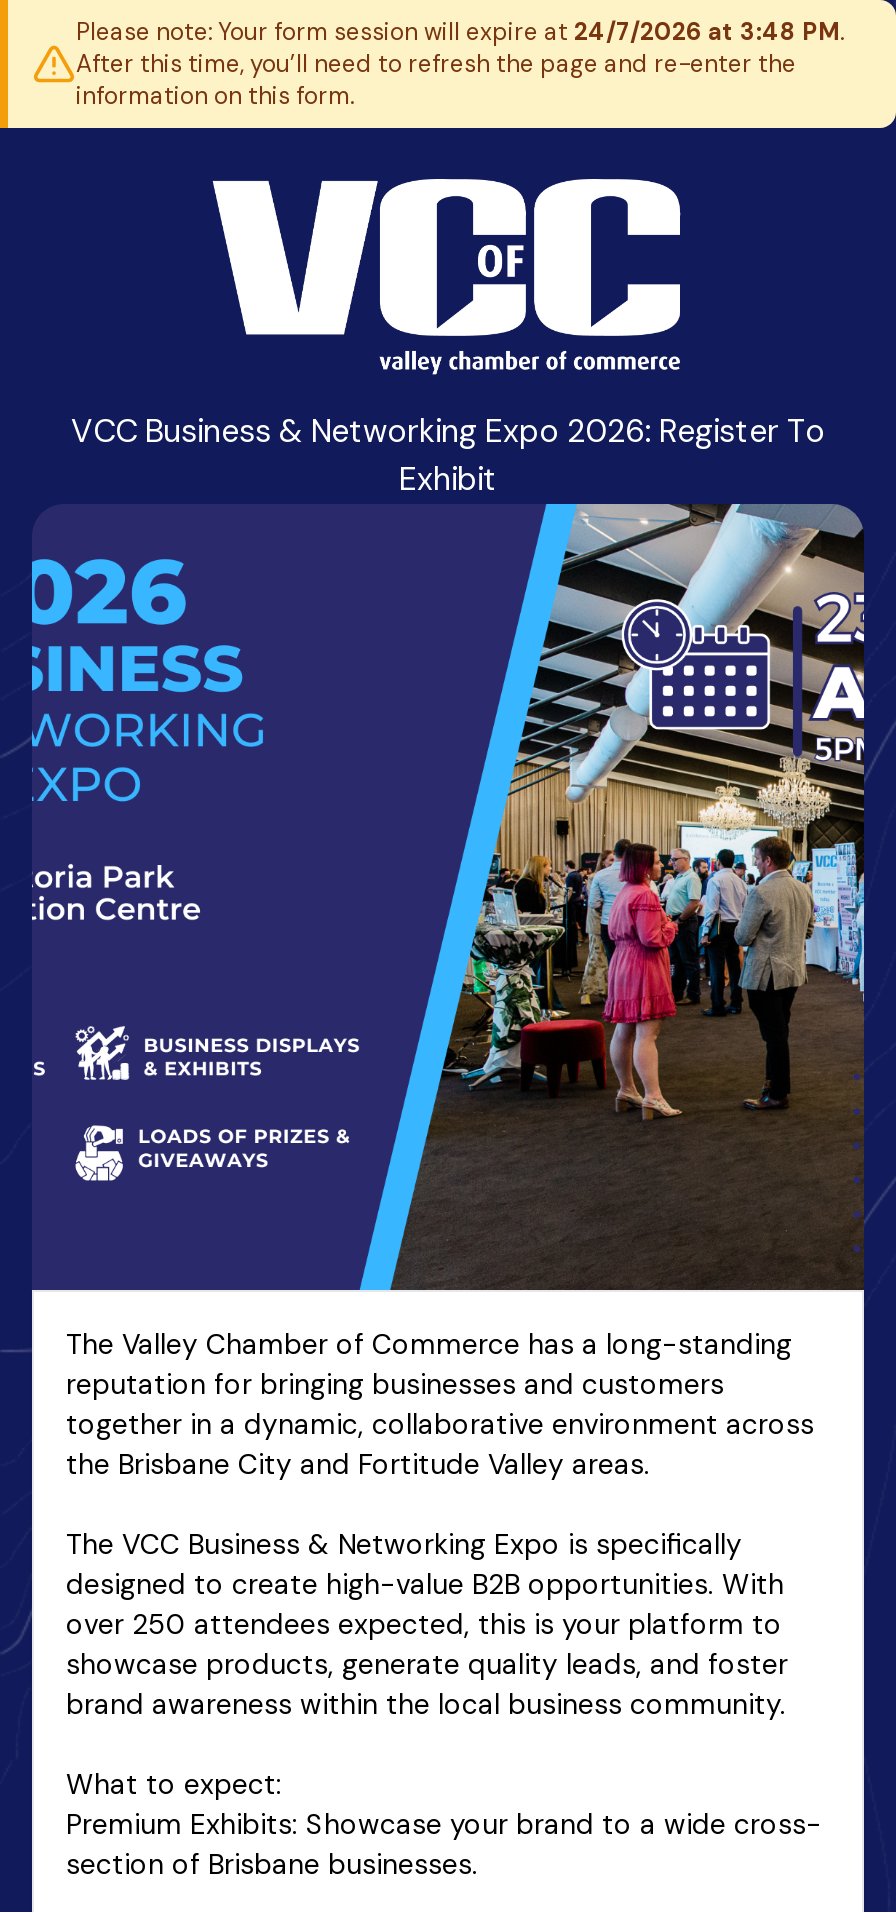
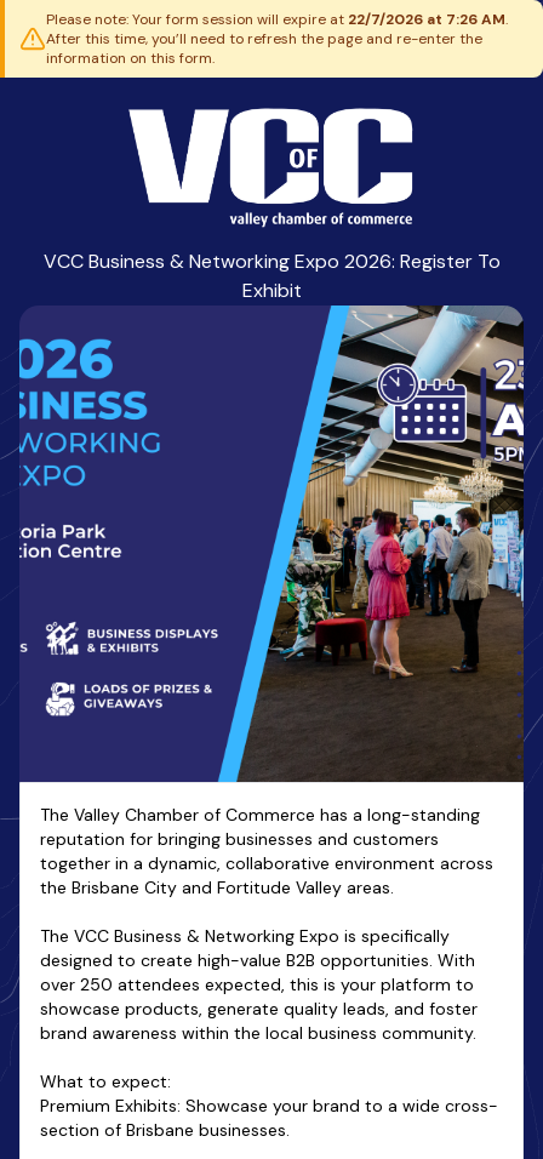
[76,16,840,48] Please note: Your form session will expire at 24/7/2026 at 3:48 PM -> [46,10,505,29] Please note: Your form session will expire at 22/7/2026 at 7:26 AM

